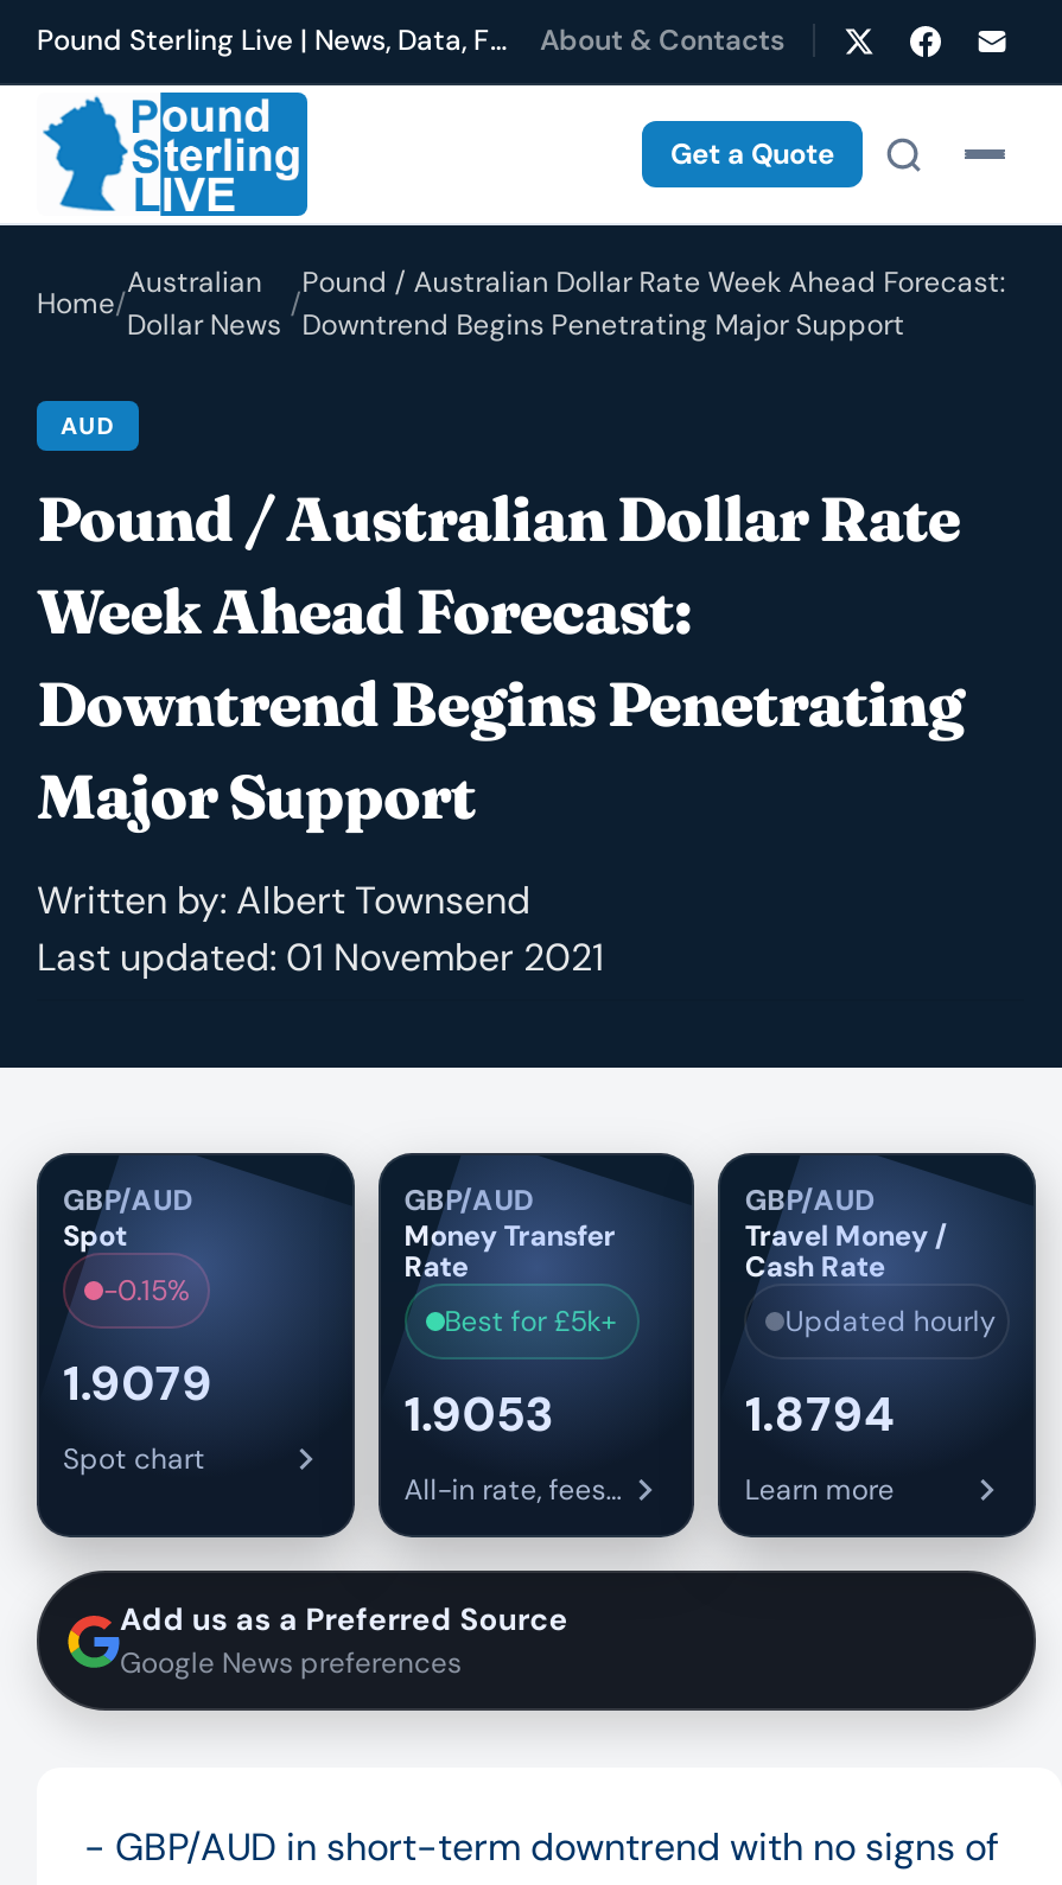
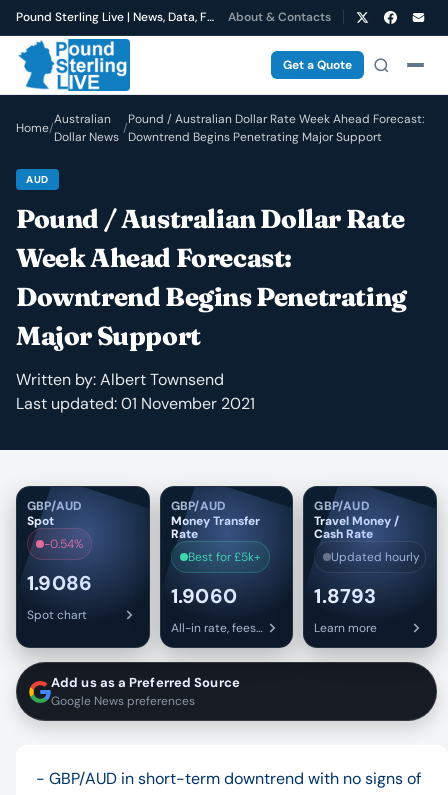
[103,1272,189,1310] -0.15% -> [44,536,83,552] -0.54%
[63,1352,213,1414] 1.9079 -> [27,570,92,596] 1.9086
[404,1383,554,1445] 1.9053 -> [171,583,237,609] 1.9060
[745,1383,895,1445] 1.8794 -> [314,583,377,609] 1.8793

